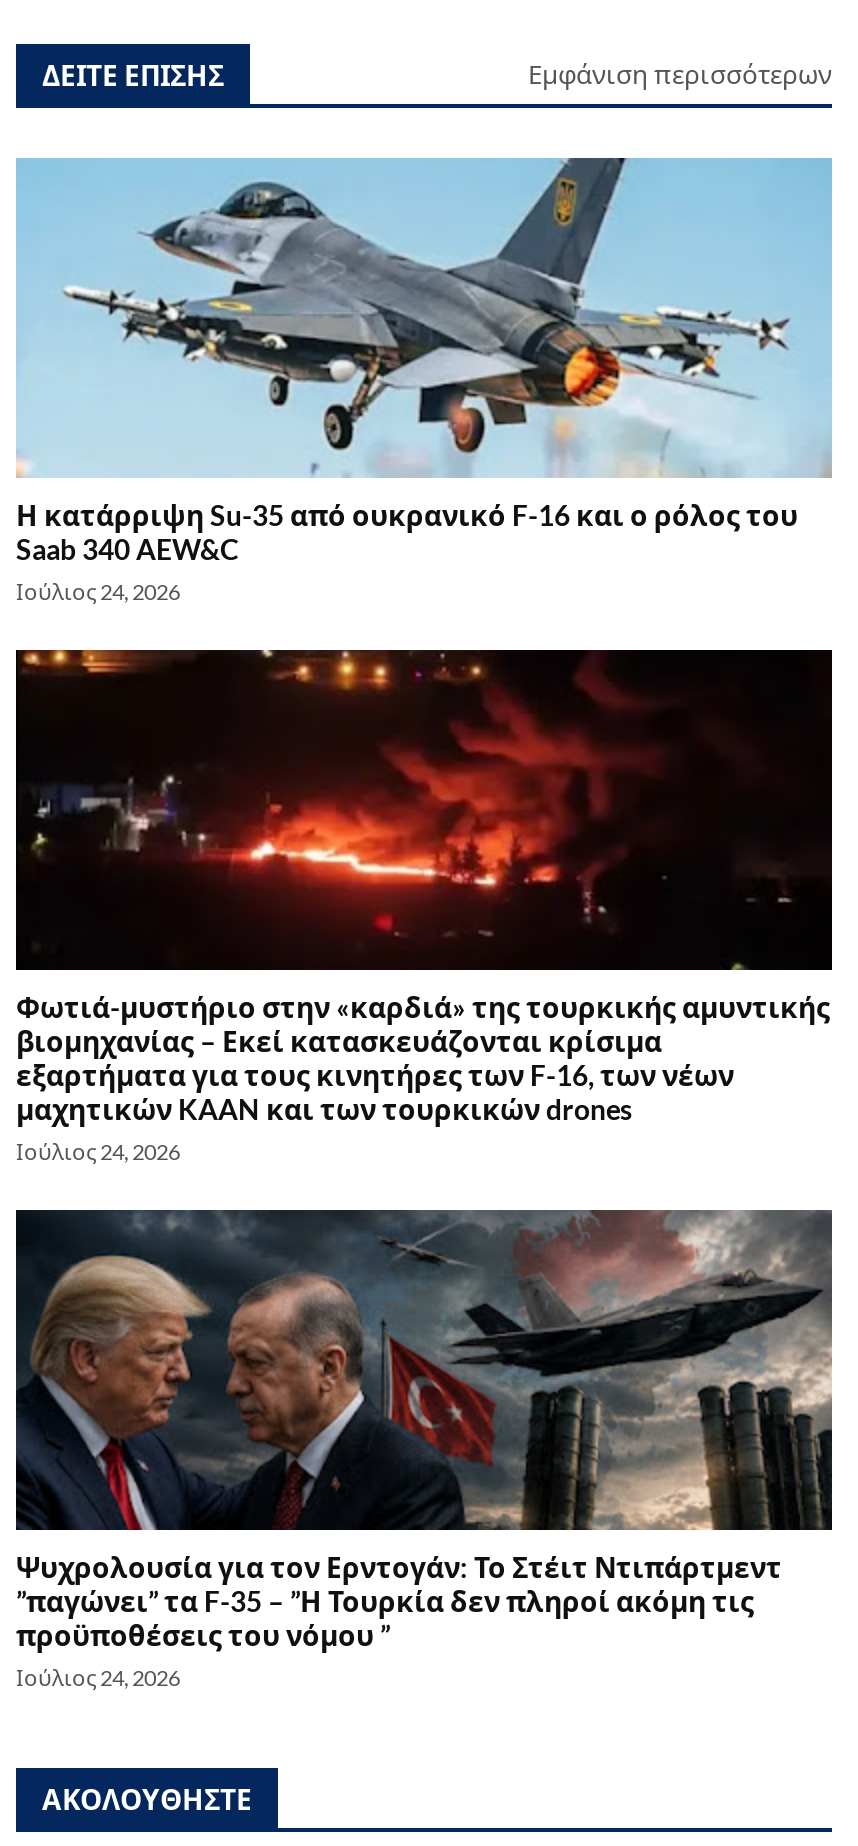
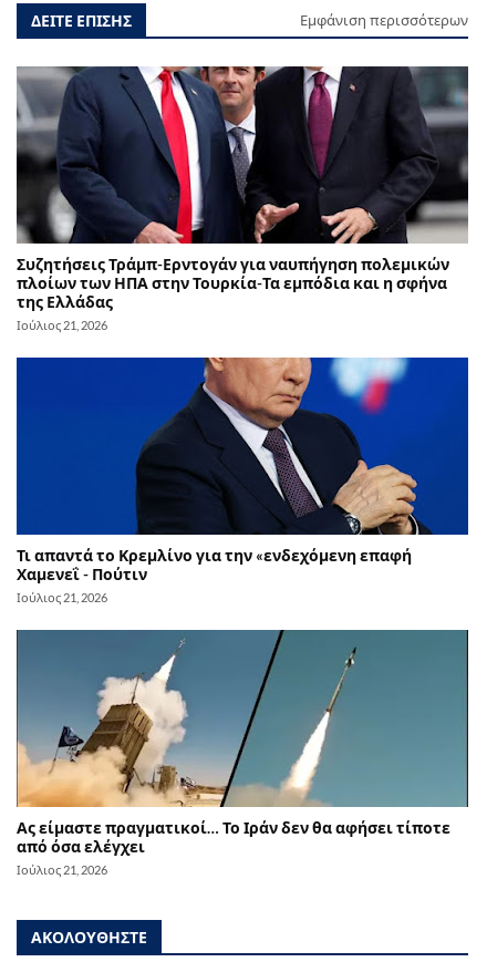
[16,156,832,604] [image] | Η κατάρριψη Su-35 από ουκρανικό F-16 και ο ρόλος του | Saab 340 AEW&C | Ιούλιος 24, 2026 -> [15,65,469,332] [image] | Συζητήσεις Τράμπ-Ερντογάν για ναυπήγηση πολεμικών | πλοίων των ΗΠΑ στην Τουρκία-Τα εμπόδια και η σφήνα | της Ελλάδας | Ιούλιος 21, 2026
[14,648,834,974] [image] -> [15,339,469,480] [image]
[16,990,830,1164] Φωτιά-μυστήριο στην «καρδιά» της τουρκικής αμυντικής | βιομηχανίας – Εκεί κατασκευάζονται κρίσιμα | εξαρτήματα για τους κινητήρες των F-16, των νέων | μαχητικών KAAN και των τουρκικών drones | Ιούλιος 24, 2026 -> [17,546,412,604] Τι απαντά το Κρεμλίνο για την «ενδεχόμενη επαφή | Χαμενεΐ - Πούτιν | Ιούλιος 21, 2026
[14,1208,832,1690] [image] | Ψυχρολουσία για τον Ερντογάν: Το Στέιτ Ντιπάρτμεντ | ”παγώνει” τα F-35 – ”Η Τουρκία δεν πληροί ακόμη τις | προϋποθέσεις του νόμου ” | Ιούλιος 24, 2026 -> [15,629,468,877] [image] | Ας είμαστε πραγματικοί… Το Ιράν δεν θα αφήσει τίποτε | από όσα ελέγχει | Ιούλιος 21, 2026

